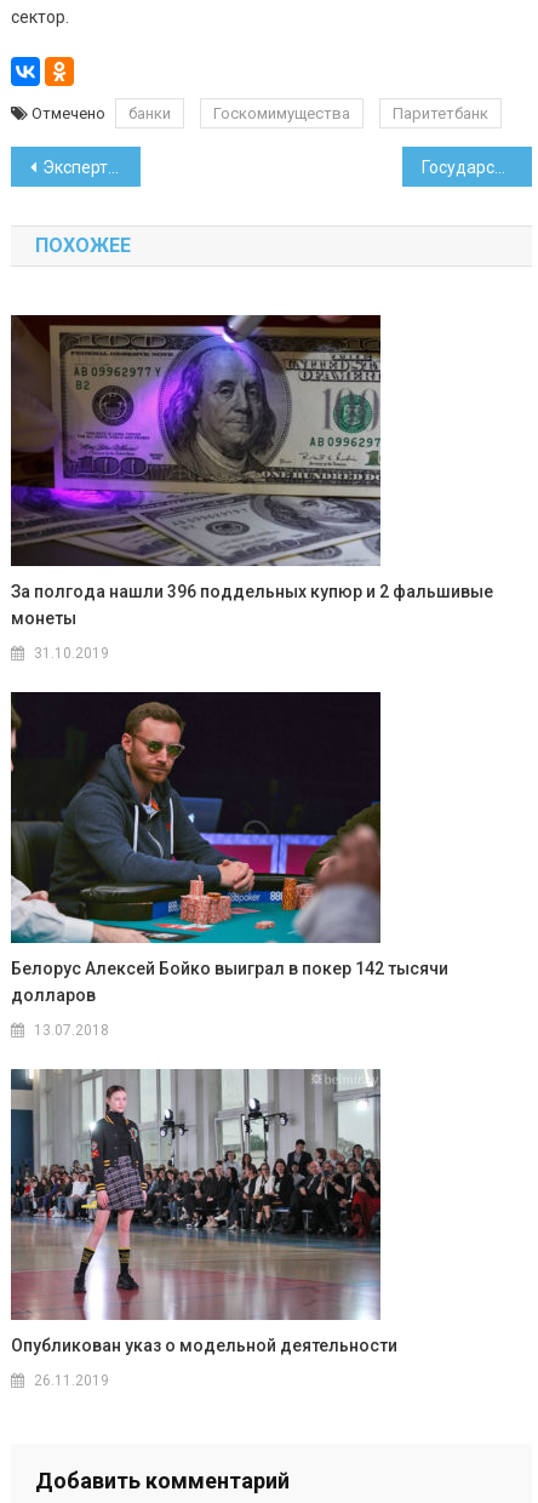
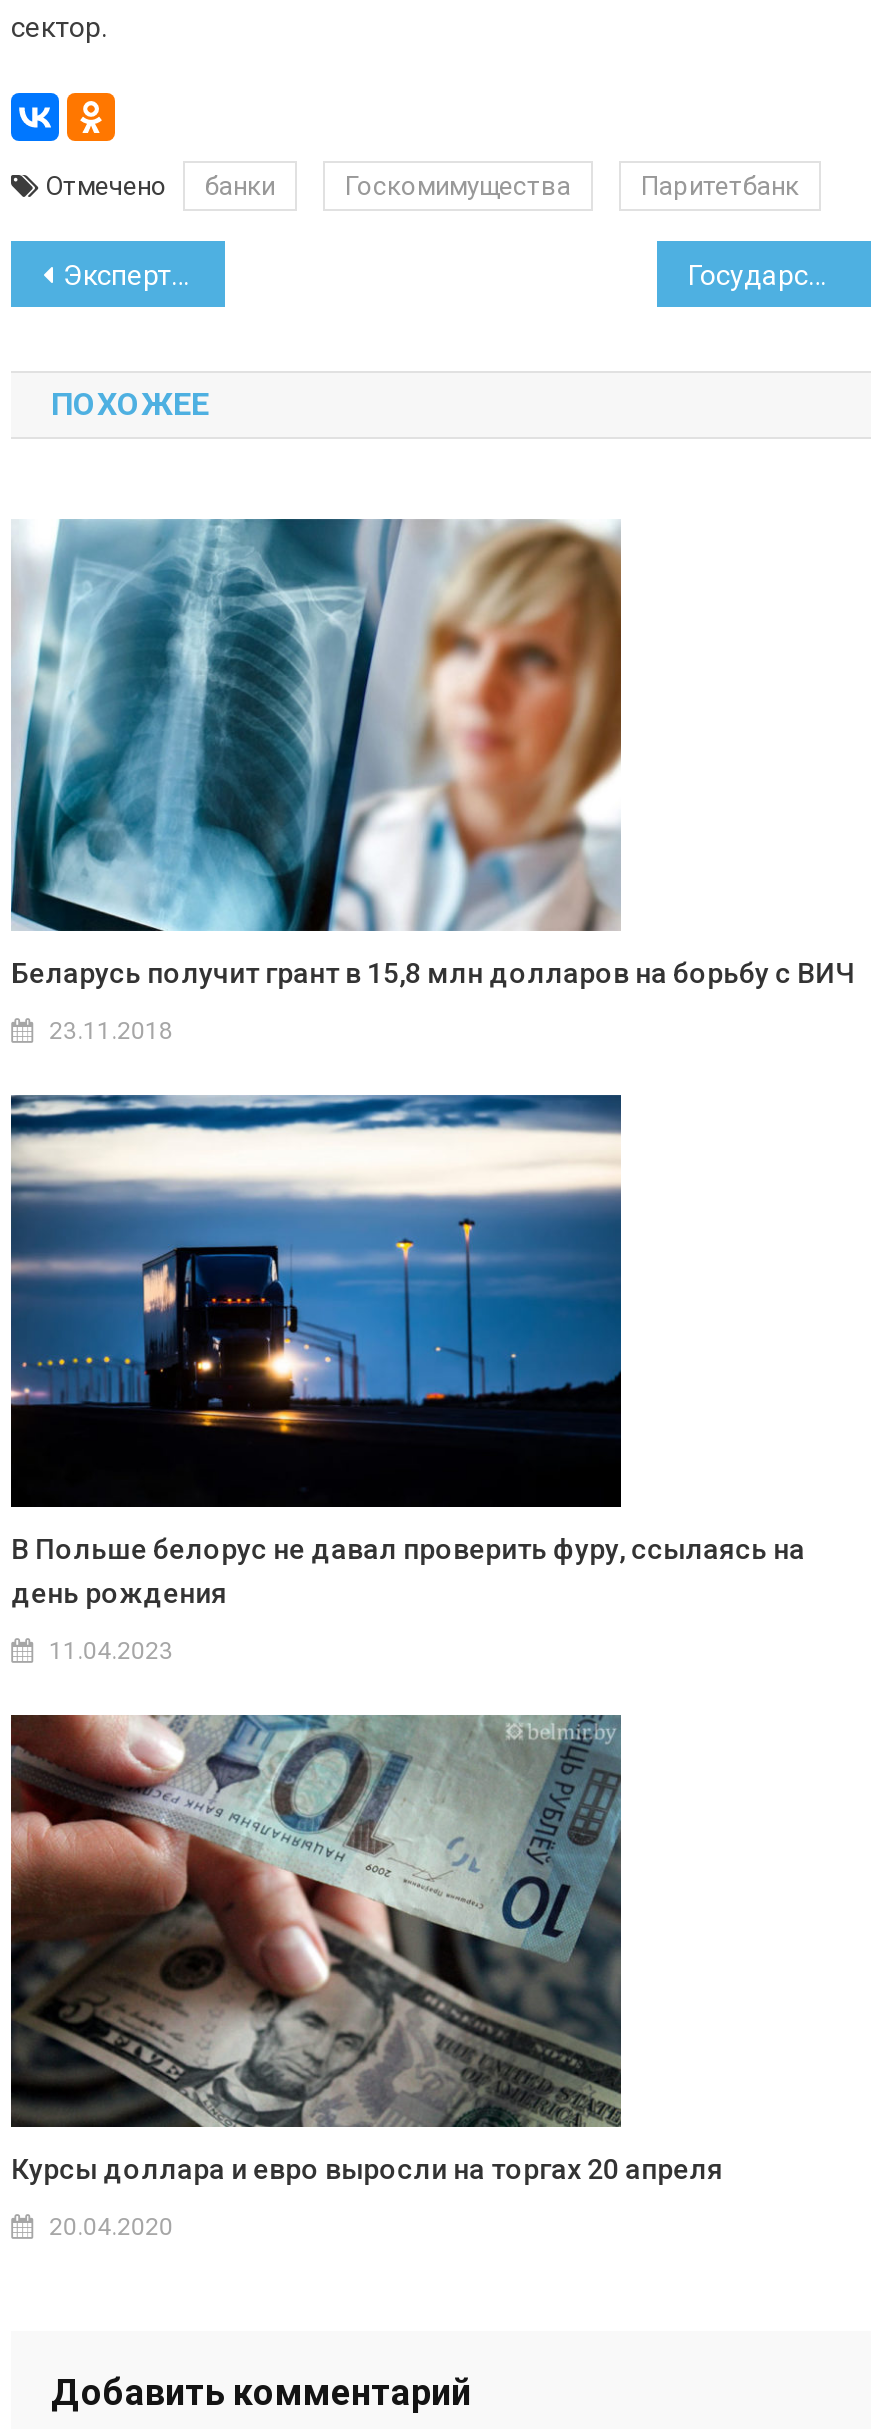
[10,314,493,628] [image] | За полгода нашли 396 поддельных купюр и 2 фальшивые | монеты -> [9,517,855,989] [image] | Беларусь получит грант в 15,8 млн долларов на борьбу с ВИЧ
[34,645,109,662] 31.10.2019 -> [49,1017,173,1045] 23.11.2018
[11,691,448,1005] [image] | Белорус Алексей Бойко выиграл в покер 142 тысячи | долларов -> [9,1093,805,1609] [image] | В Польше белорус не давал проверить фуру, ссылаясь на | день рождения
[34,1022,109,1039] 13.07.2018 -> [49,1637,173,1665] 11.04.2023
[10,1068,398,1355] [image] | Опубликован указ о модельной деятельности -> [9,1715,723,2184] [image] | Курсы доллара и евро выросли на торгах 20 апреля
[34,1372,109,1389] 26.11.2019 -> [49,2212,173,2240] 20.04.2020

